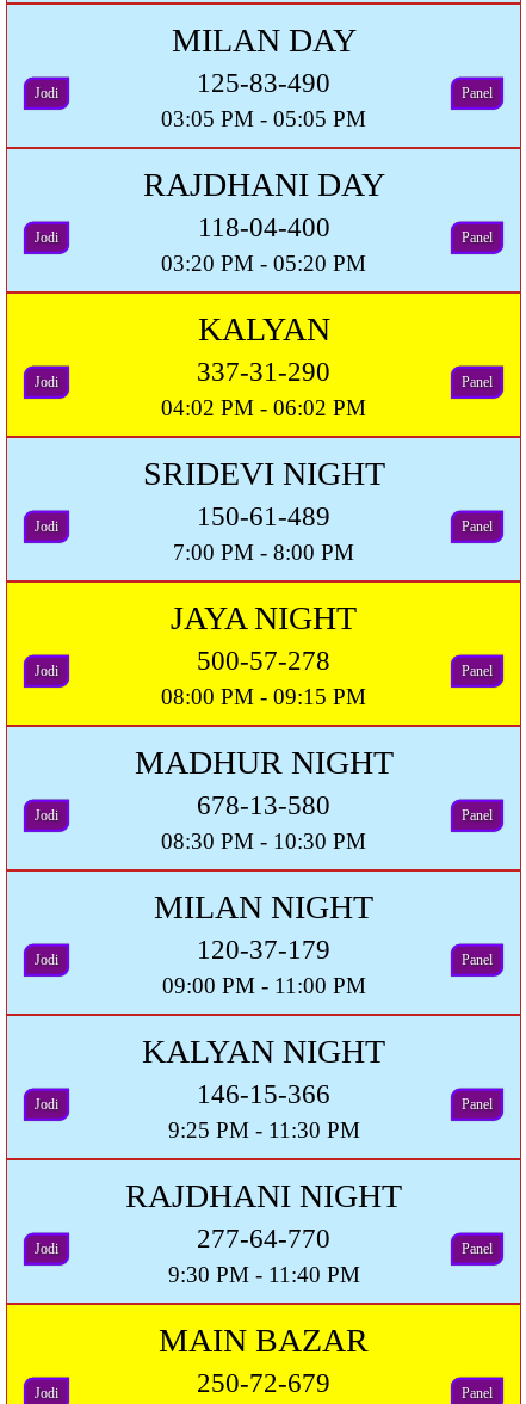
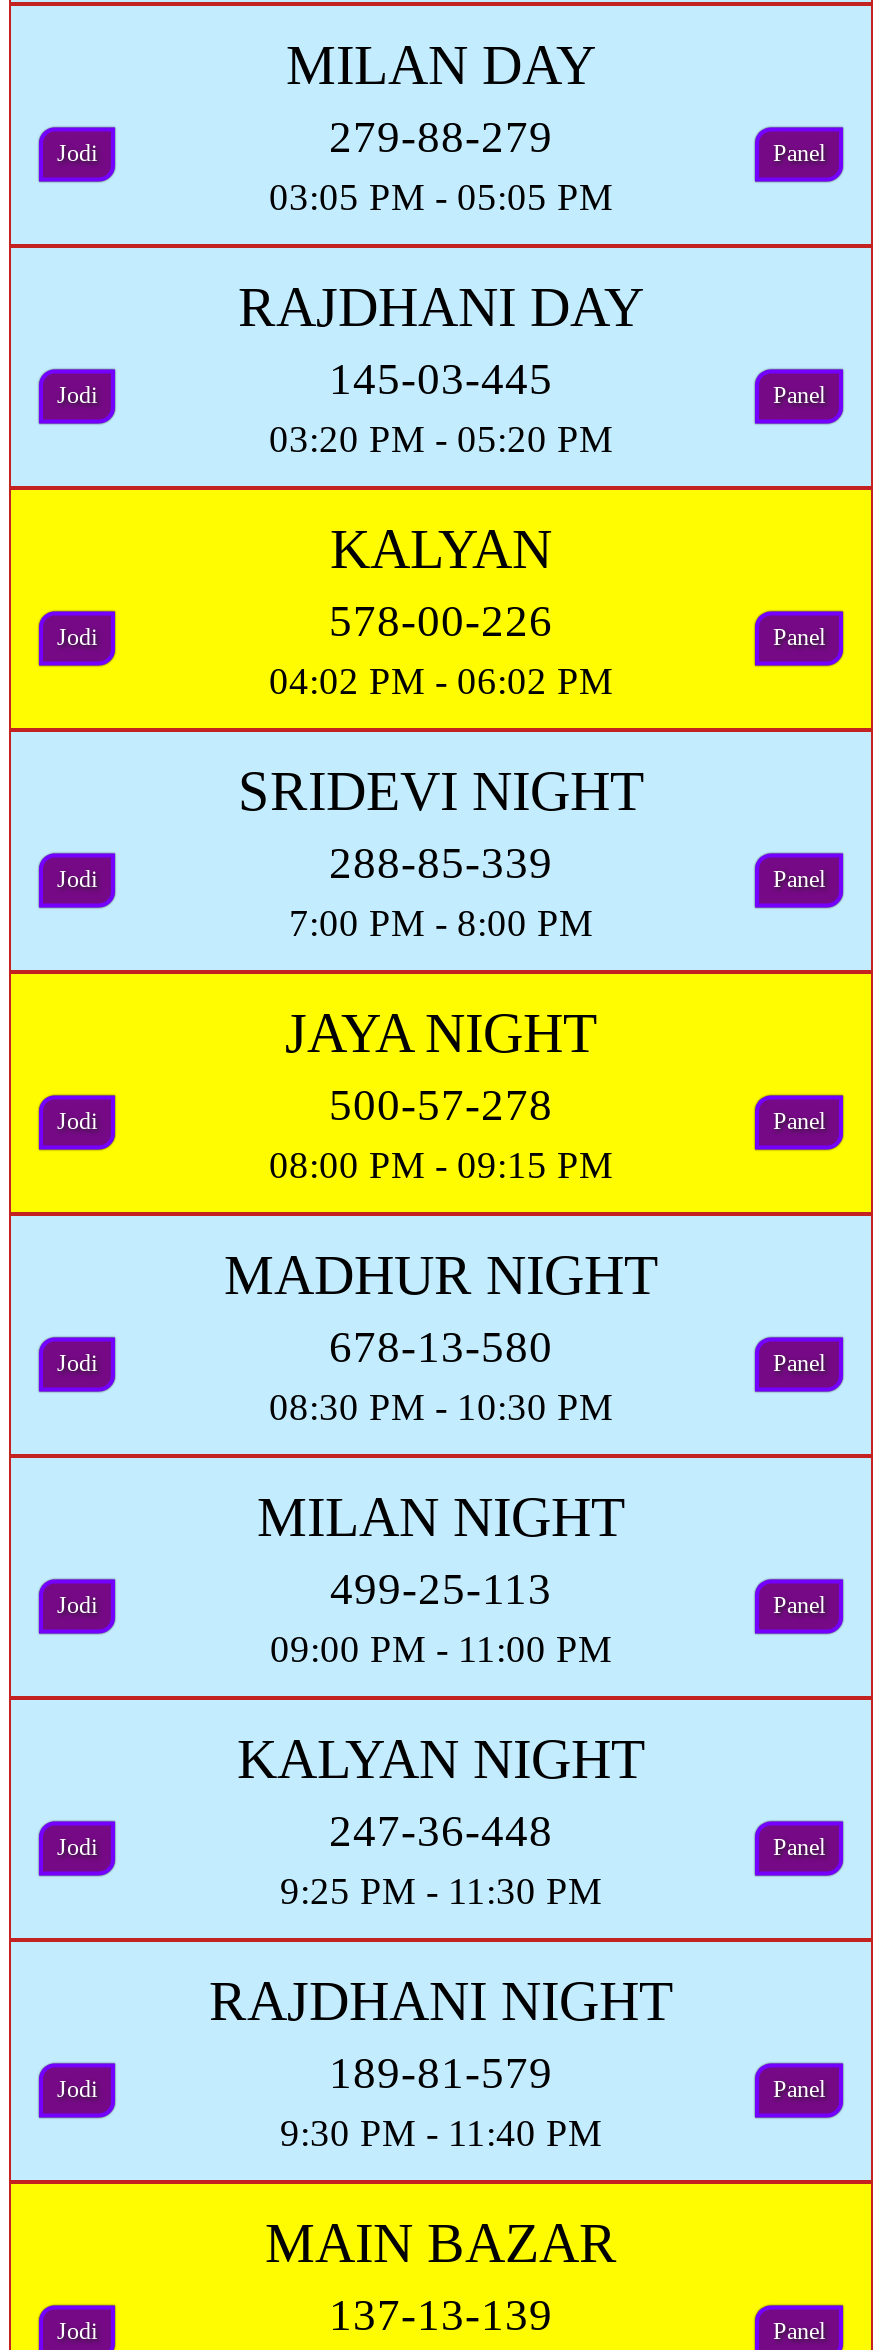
[197,68,330,98] 125-83-490 -> [329,112,553,162] 279-88-279
[197,213,330,242] 118-04-400 -> [329,354,553,404] 145-03-445
[197,357,330,387] 337-31-290 -> [329,596,553,646] 578-00-226
[197,501,330,531] 150-61-489 -> [329,838,553,888] 288-85-339
[197,935,330,965] 120-37-179 -> [330,1564,552,1614] 499-25-113
[197,1079,330,1109] 146-15-366 -> [329,1806,553,1856] 247-36-448
[197,1224,330,1254] 277-64-770 -> [329,2048,553,2098] 189-81-579
[197,1368,330,1398] 250-72-679 -> [329,2290,553,2340] 137-13-139

